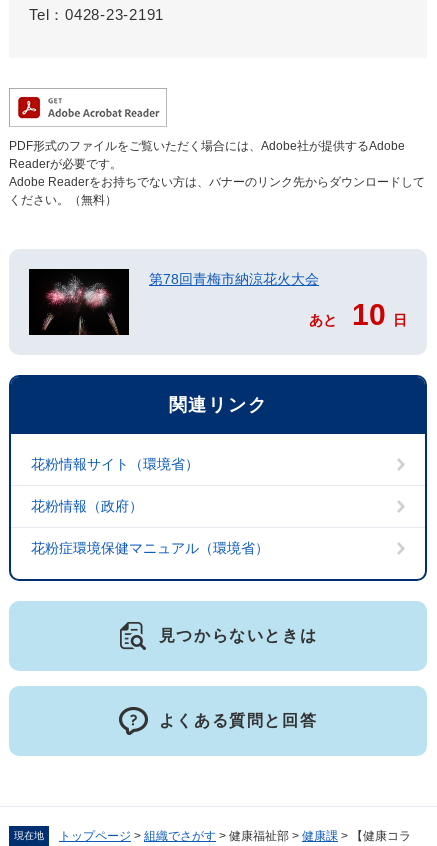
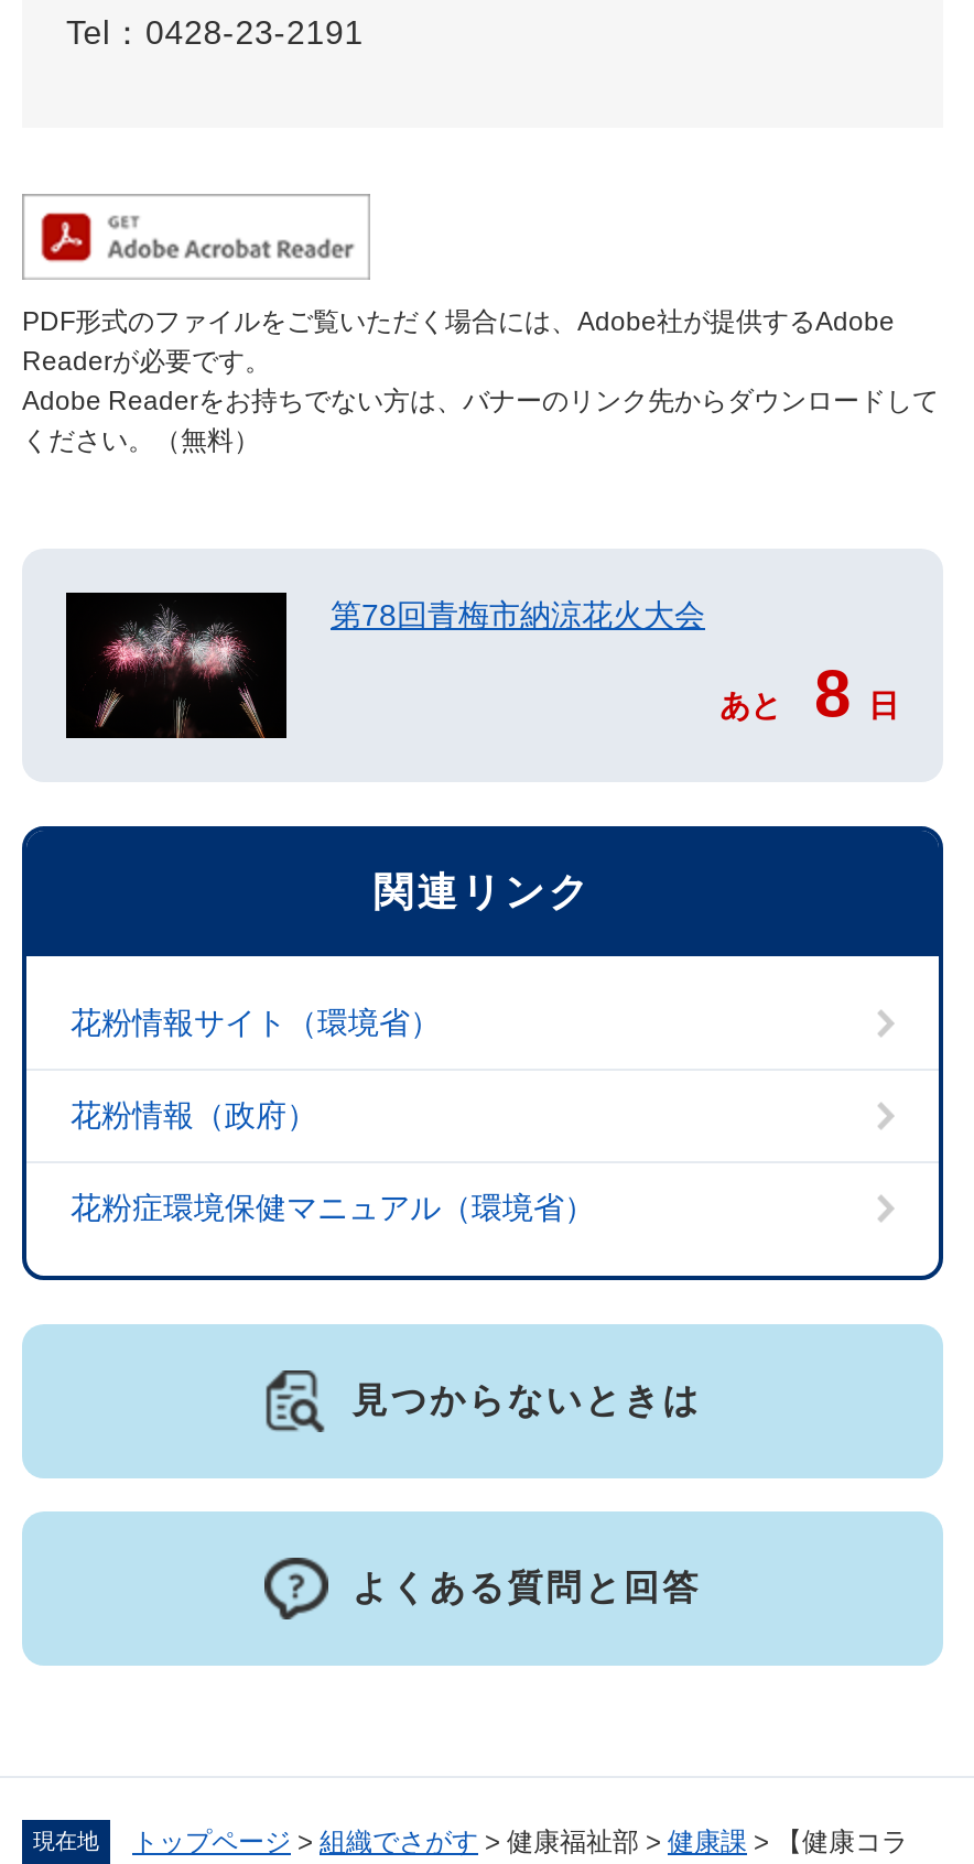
[308,297,407,330] あと 10 日 -> [719,655,899,728] あと 8 日

